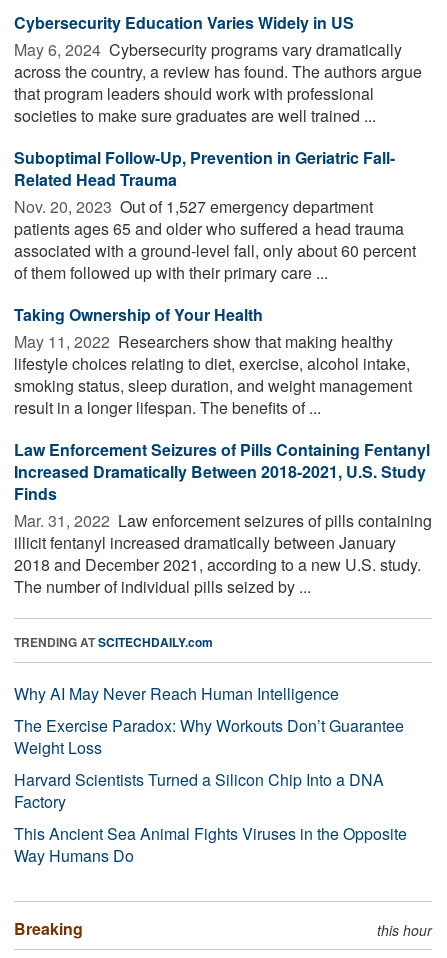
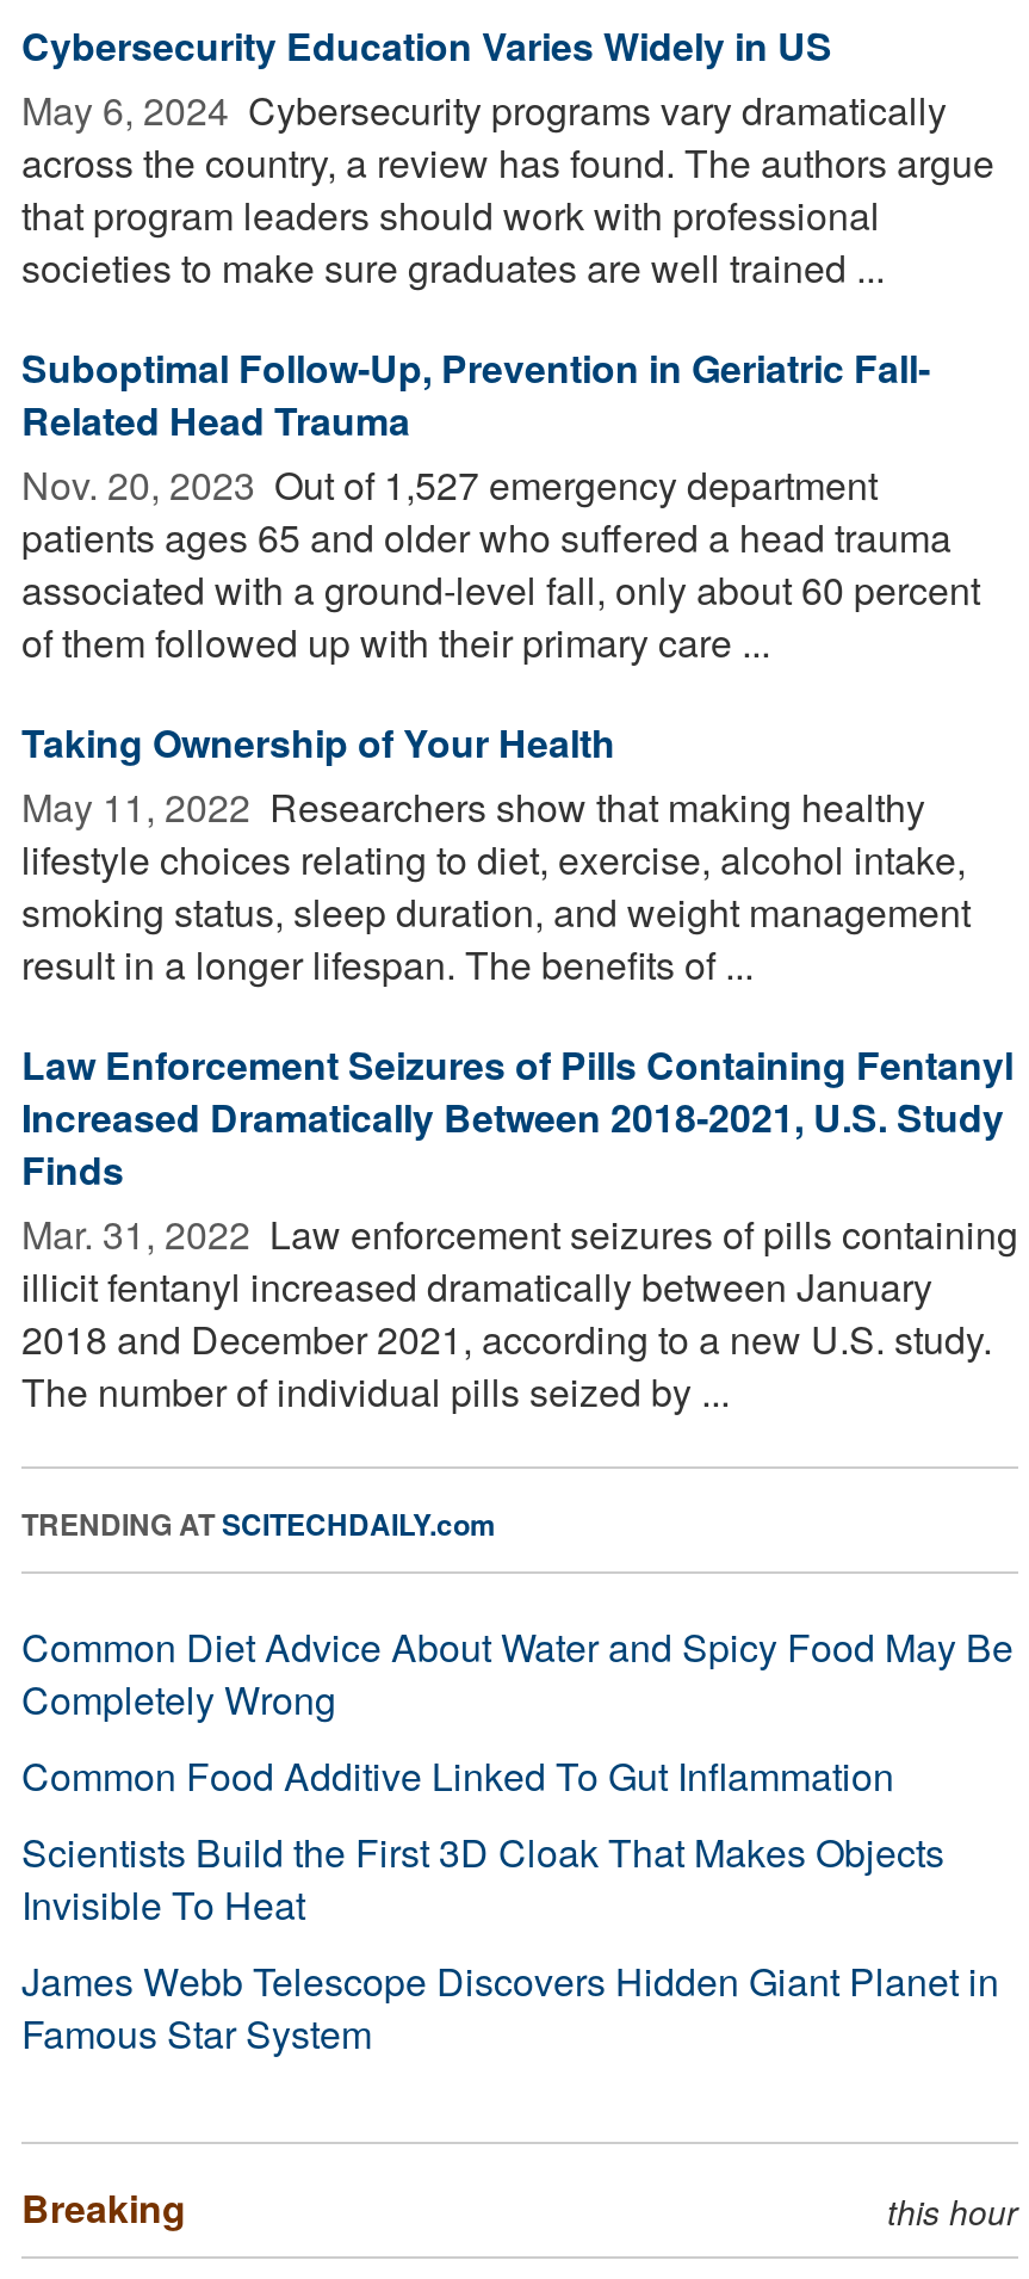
[14,682,407,867] Why AI May Never Reach Human Intelligence | The Exercise Paradox: Why Workouts Don’t Guarantee | Weight Loss | Harvard Scientists Turned a Silicon Chip Into a DNA | Factory | This Ancient Sea Animal Fights Viruses in the Opposite | Way Humans Do -> [21,1619,1013,2060] Common Diet Advice About Water and Spicy Food May Be | Completely Wrong | Common Food Additive Linked To Gut Inflammation | Scientists Build the First 3D Cloak That Makes Objects | Invisible To Heat | James Webb Telescope Discovers Hidden Giant Planet in | Famous Star System

